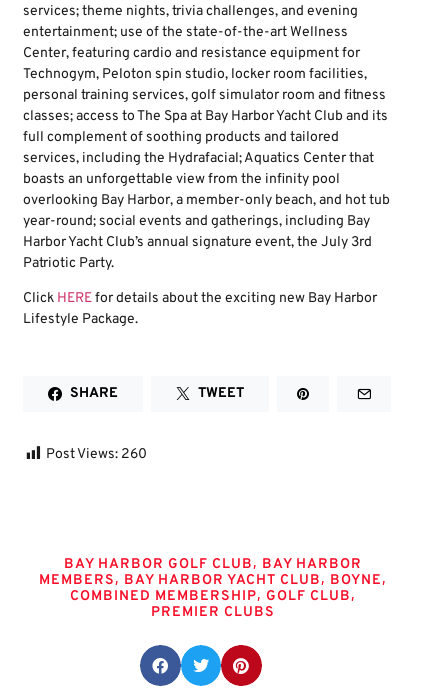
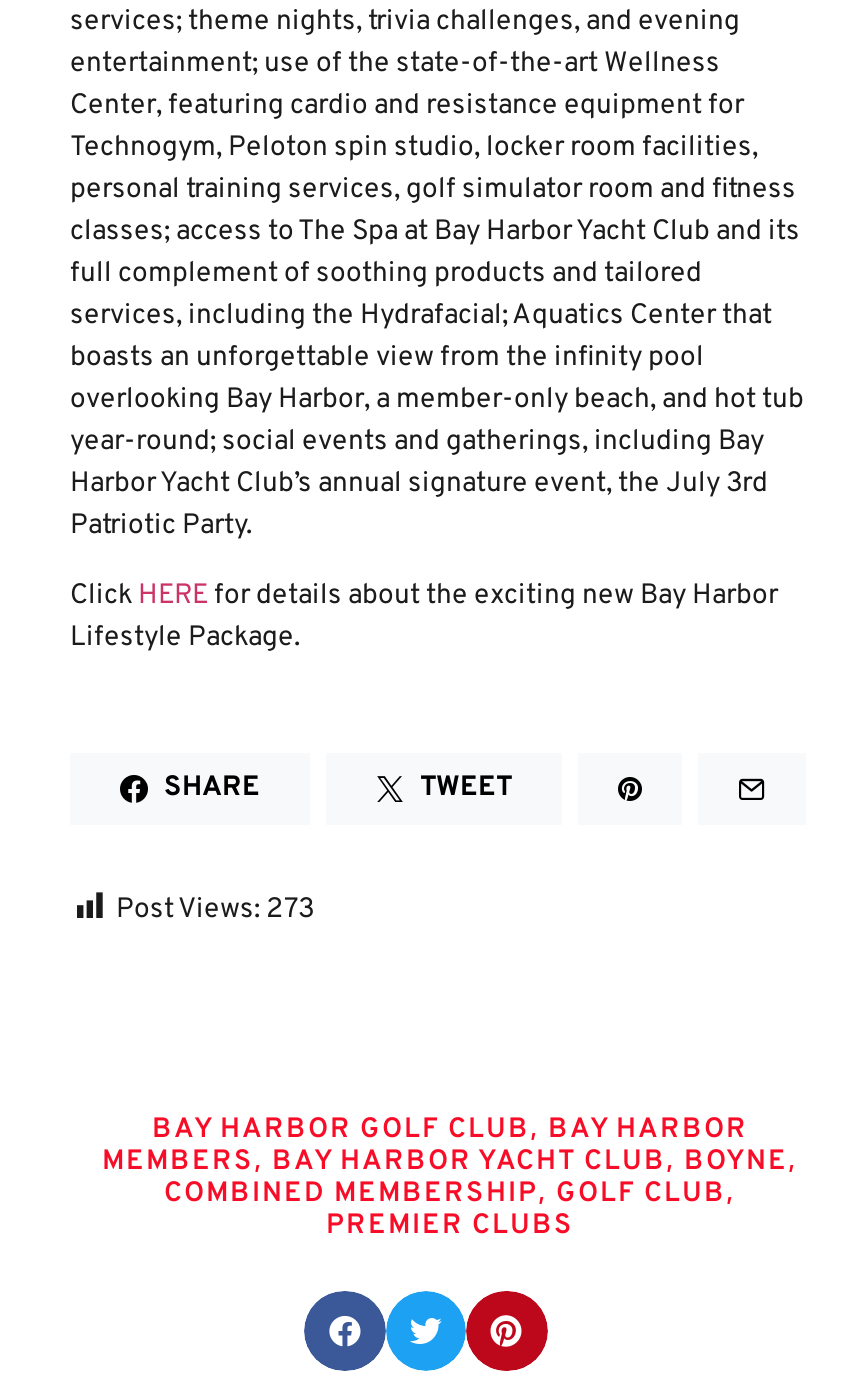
[46,446,147,463] Post Views: 260 -> [116,893,314,927] Post Views: 273

